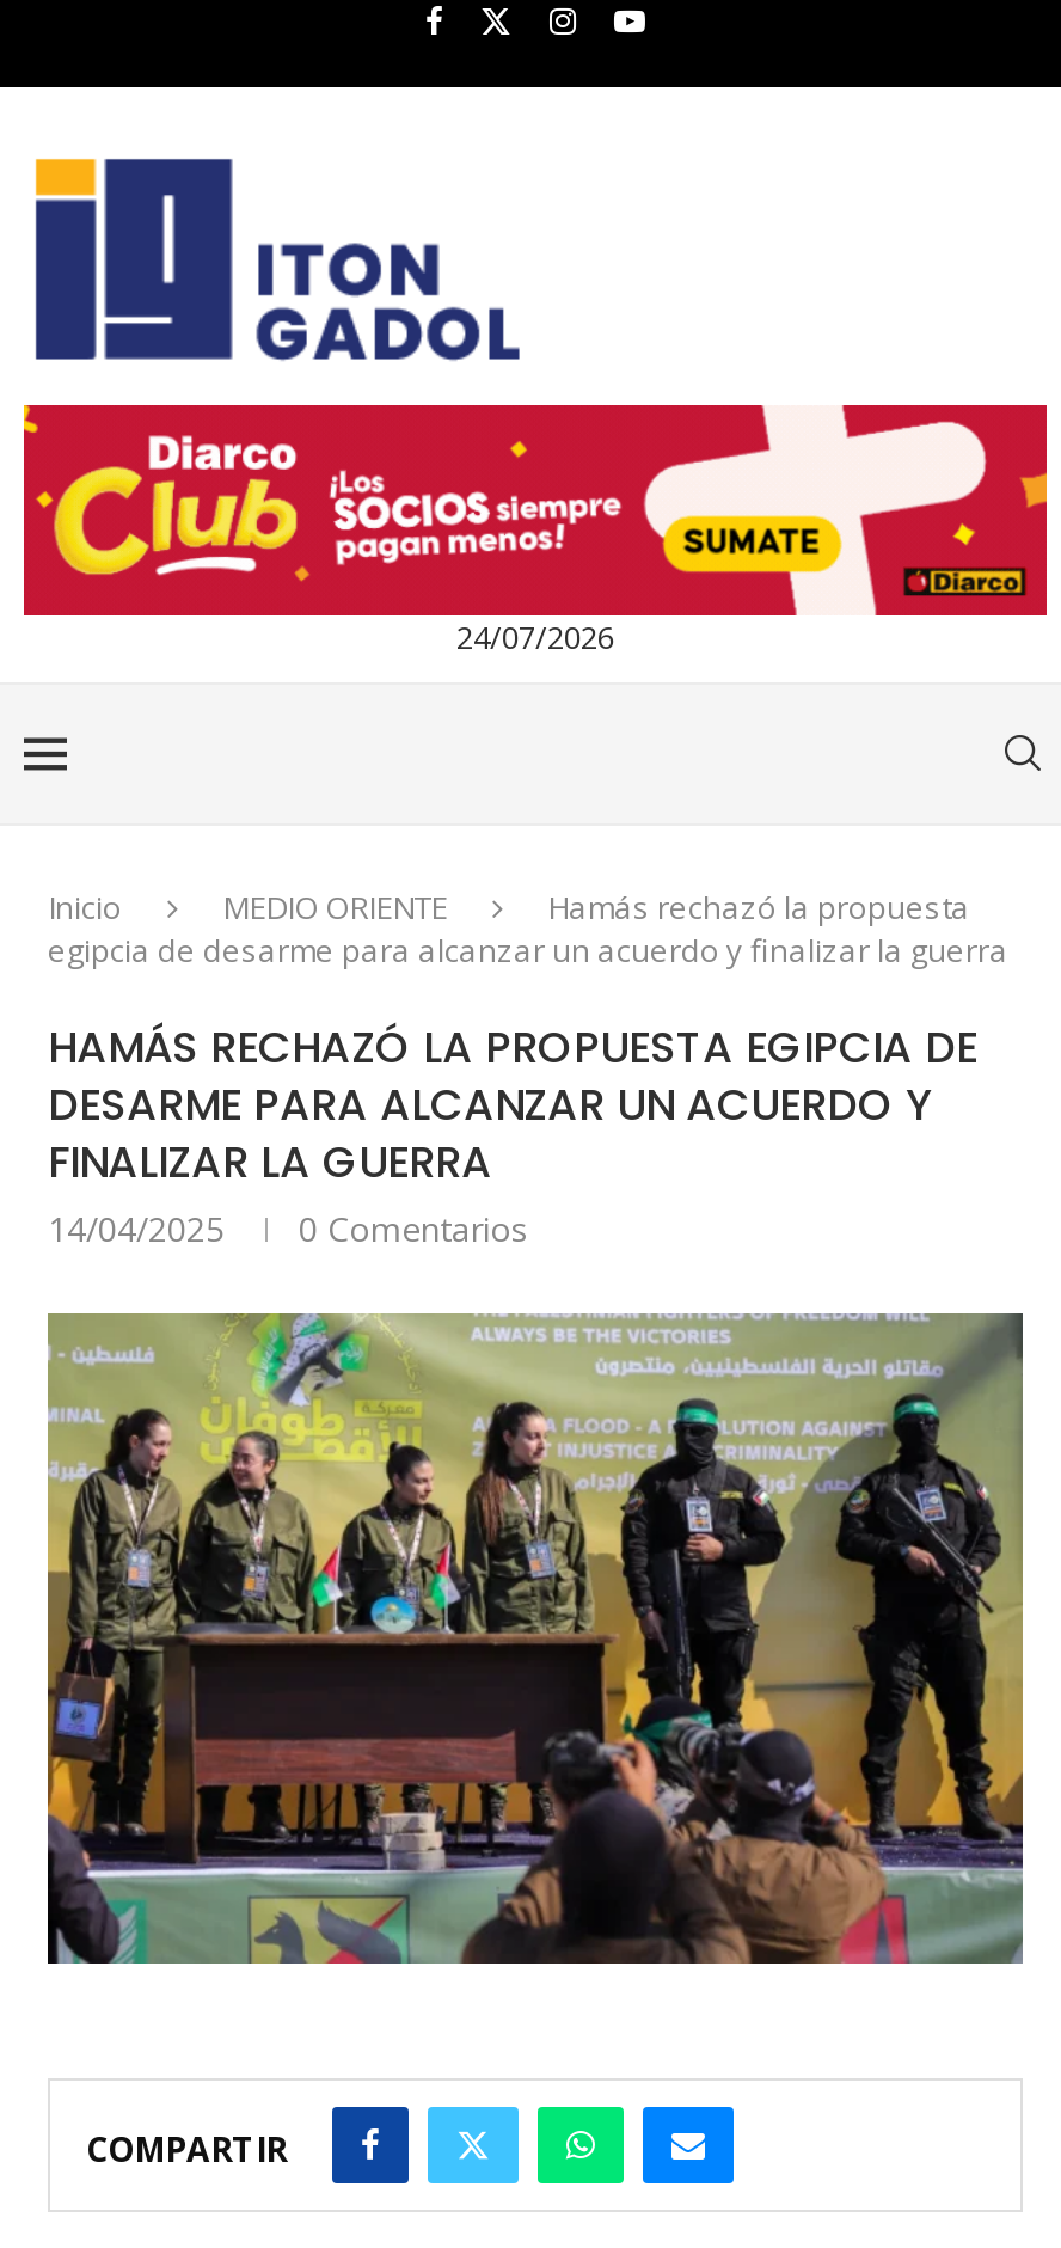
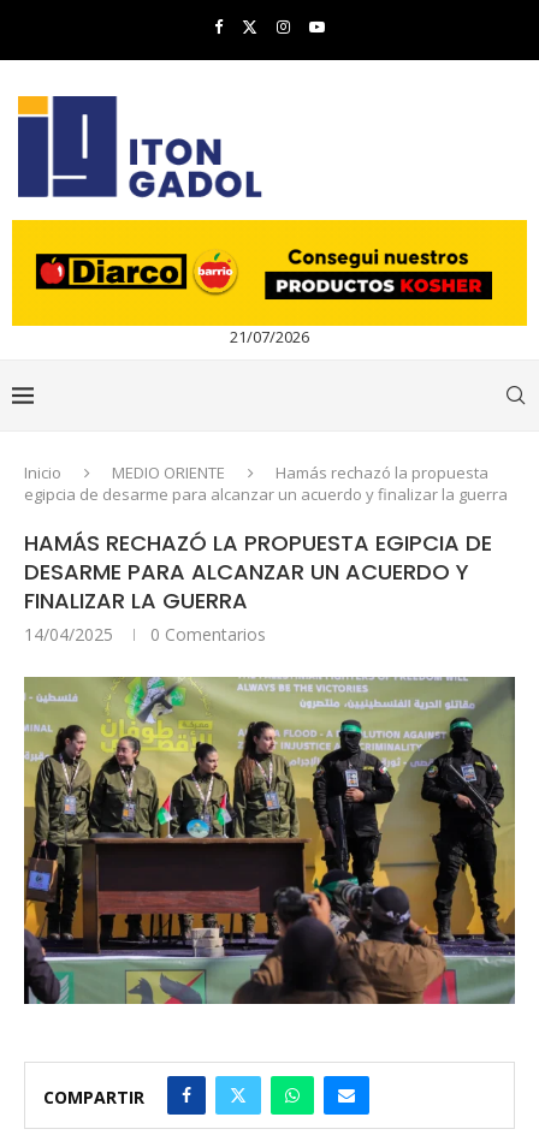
[22,403,1049,658] [image] | 24/07/2026 -> [11,219,528,347] [image] | 21/07/2026

